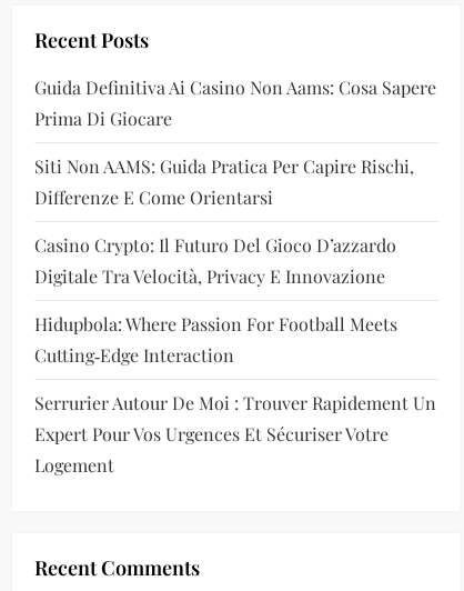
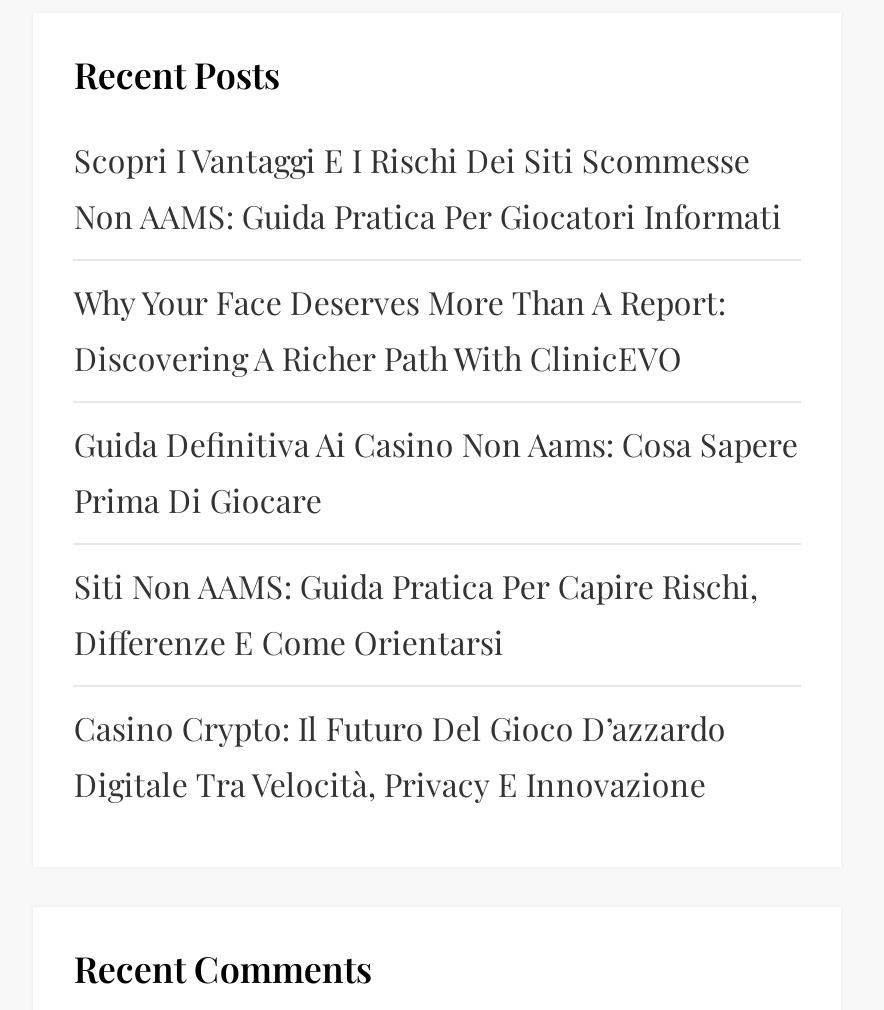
none -> [74,139,782,379] Scopri I Vantaggi E I Rischi Dei Siti Scommesse | Non AAMS: Guida Pratica Per Giocatori Informati | Why Your Face Deserves More Than A Report: | Discovering A Richer Path With ClinicEVO
moved [35,76,437,288] -> [74,423,798,805]: Guida Definitiva Ai Casino Non Aams: Cosa Sapere | Prima Di Giocare | Siti Non AAMS: Guida Pratica Per Capire Rischi, | Differenze E Come Orientarsi | Casino Crypto: Il Futuro Del Gioco D’azzardo | Digitale Tra Velocità, Privacy E Innovazione
[35,312,437,477] Hidupbola: Where Passion For Football Meets | Cutting‑Edge Interaction | Serrurier Autour De Moi : Trouver Rapidement Un | Expert Pour Vos Urgences Et Sécuriser Votre | Logement -> none

